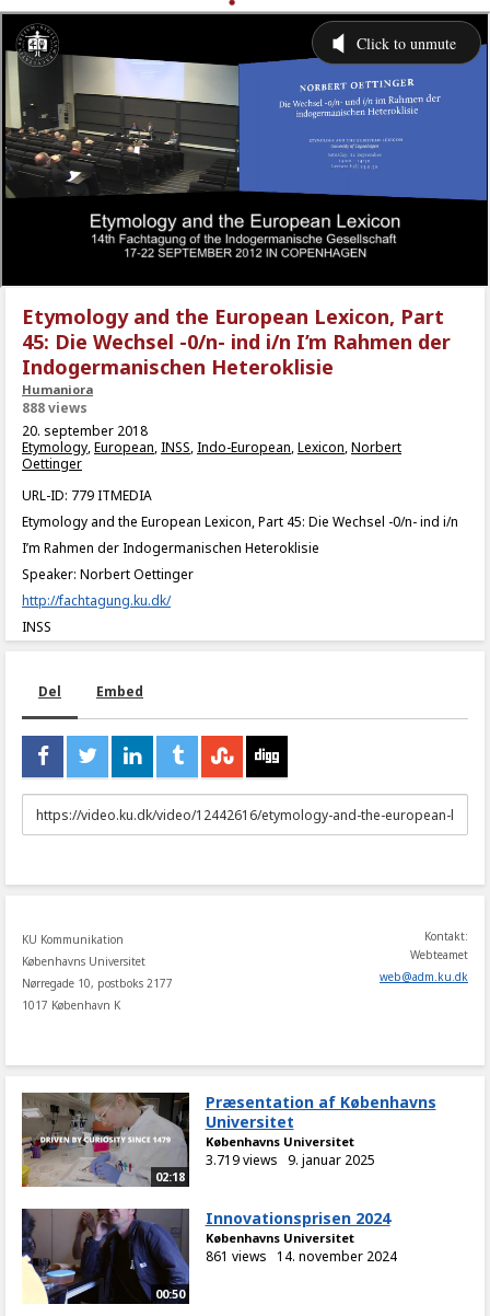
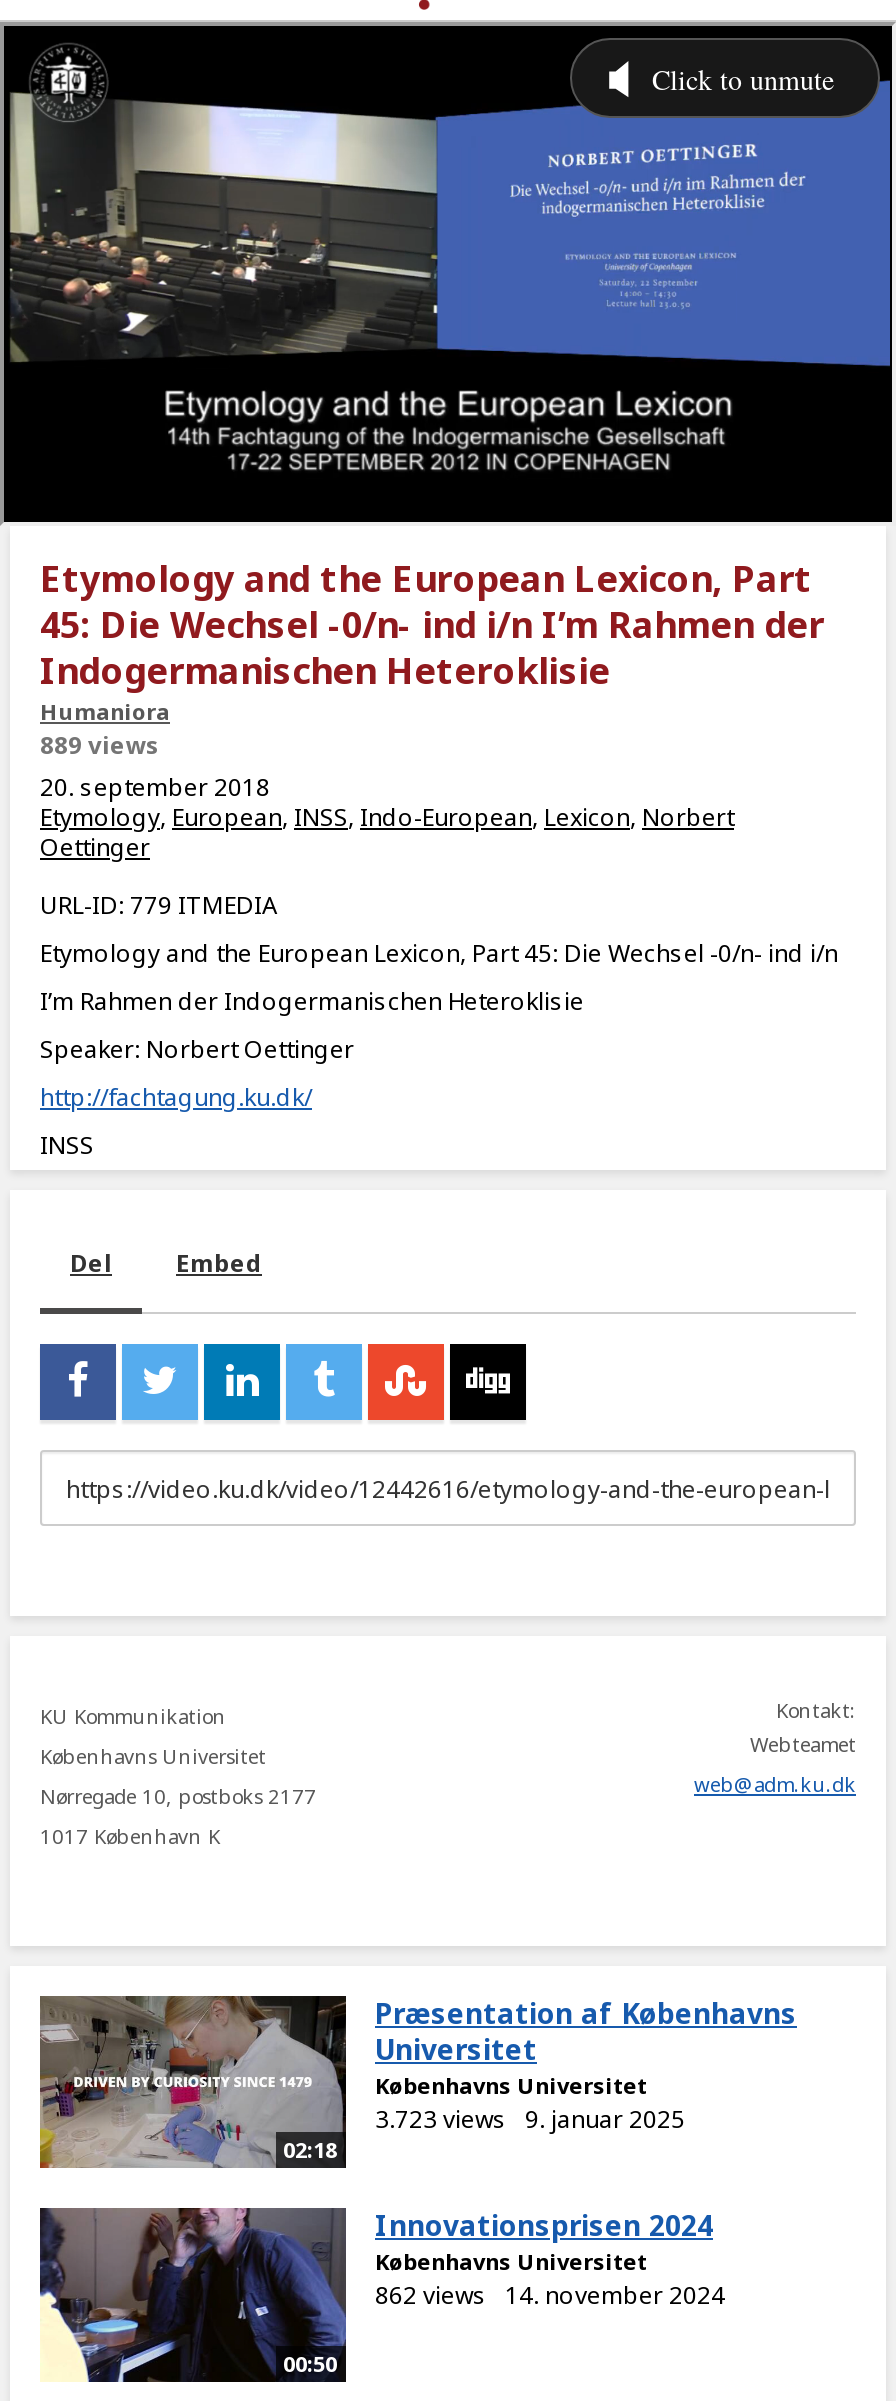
[22,399,87,417] 888 views -> [40,728,160,762] 889 views
[205,1151,375,1169] 3.719 views 9. januar 2025 -> [375,2102,685,2136] 3.723 views 9. januar 2025
[205,1247,396,1266] 861 views 14. november 2024 -> [375,2279,725,2313] 862 views 14. november 2024

